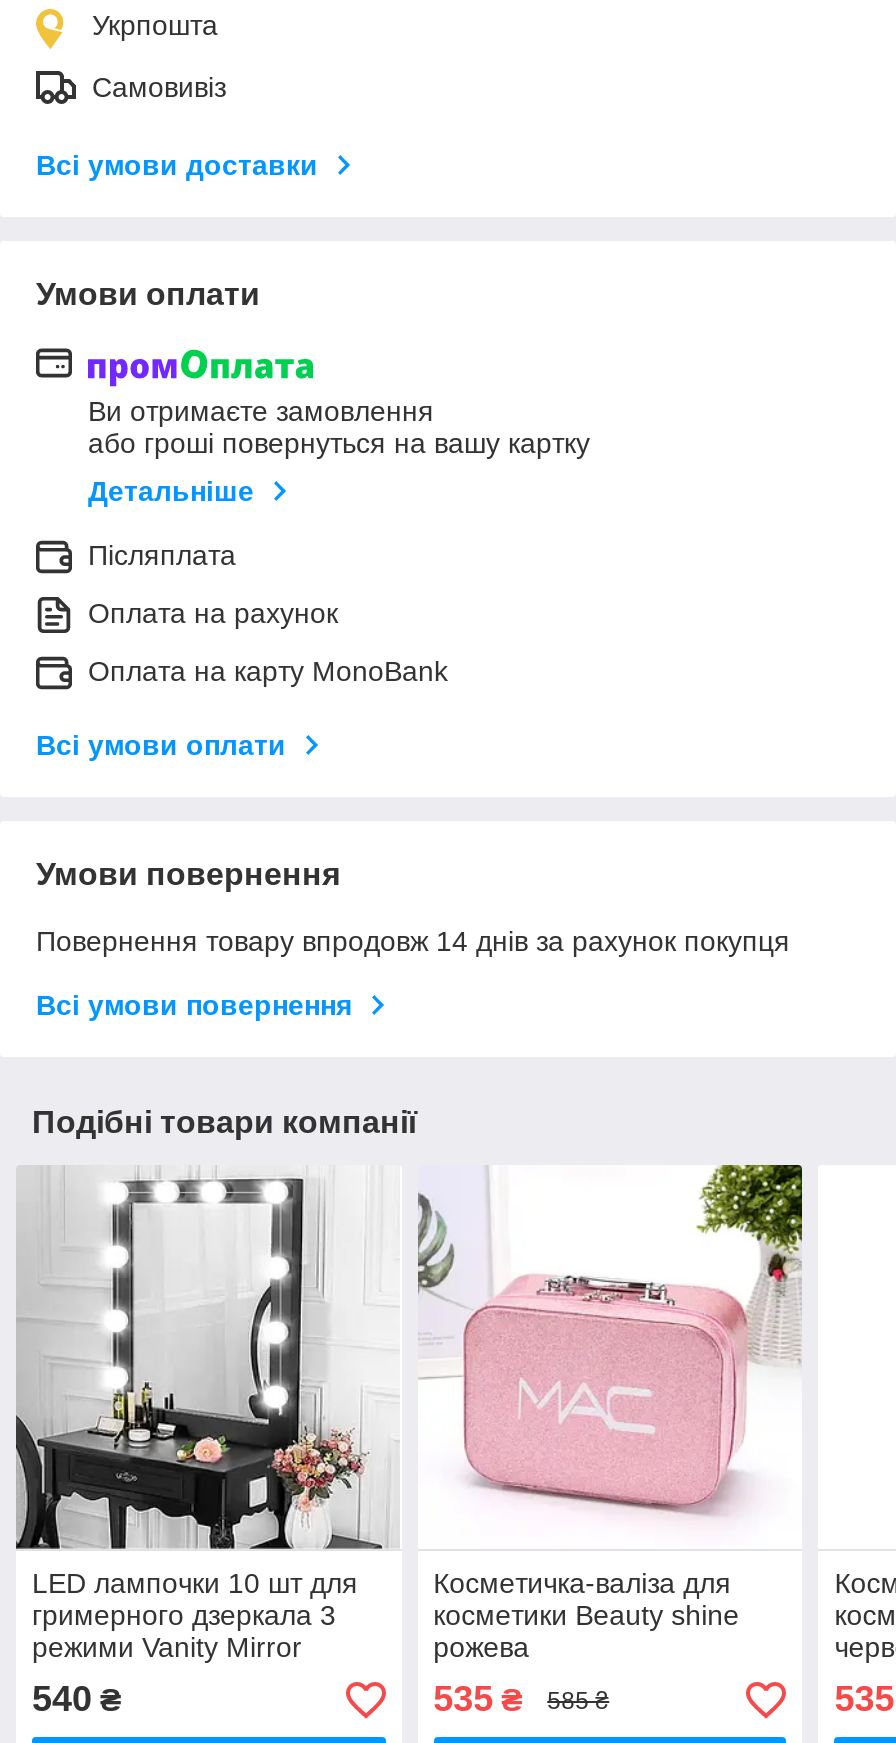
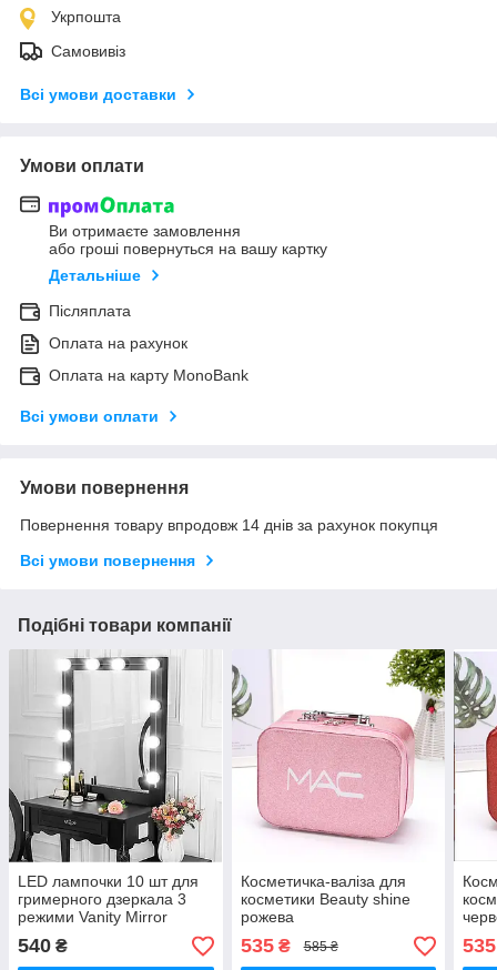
none -> [453,651,494,861] [image]

